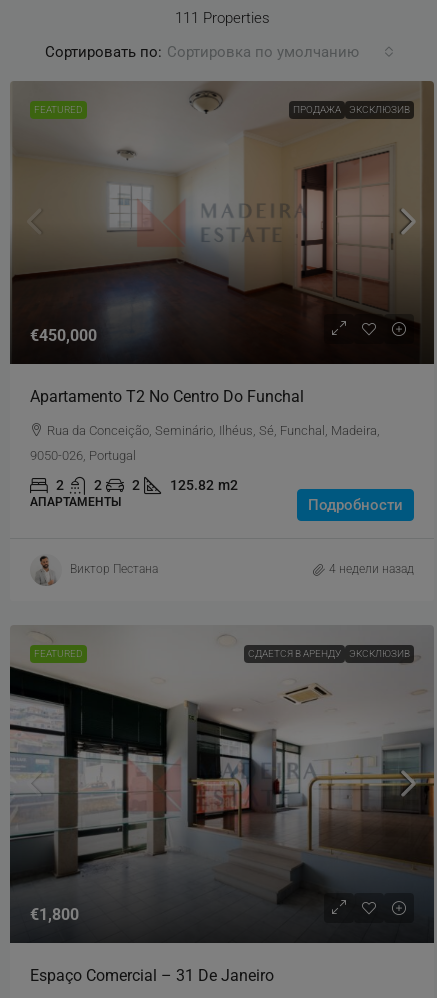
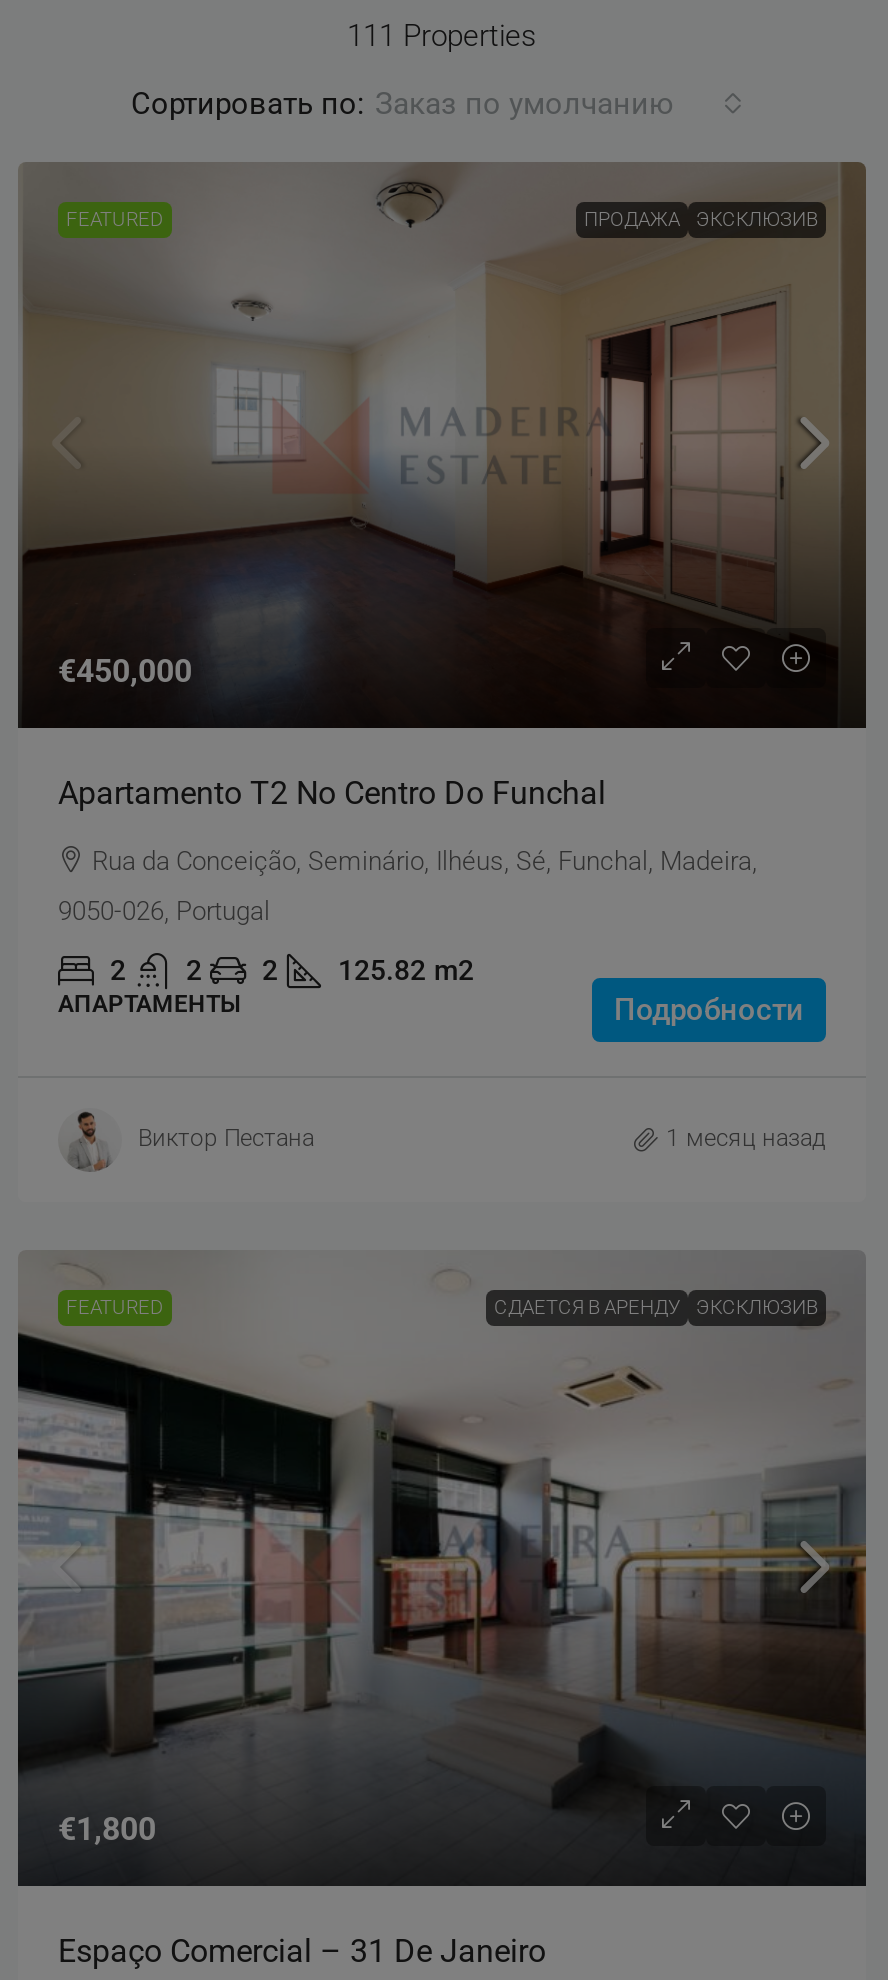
[45,42,359,61] Сортировать по: Сортировка по умолчанию -> [131,85,673,122] Сортировать по: Заказ по умолчанию
[329,562,414,576] 4 недели назад -> [666,1124,826,1152] 1 месяц назад

